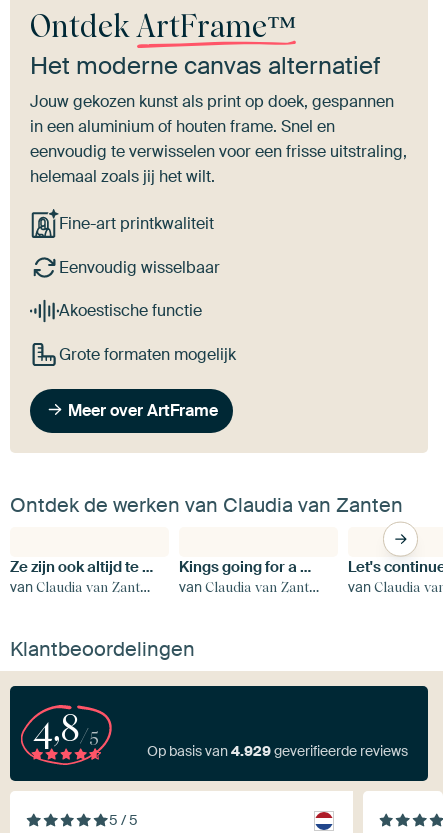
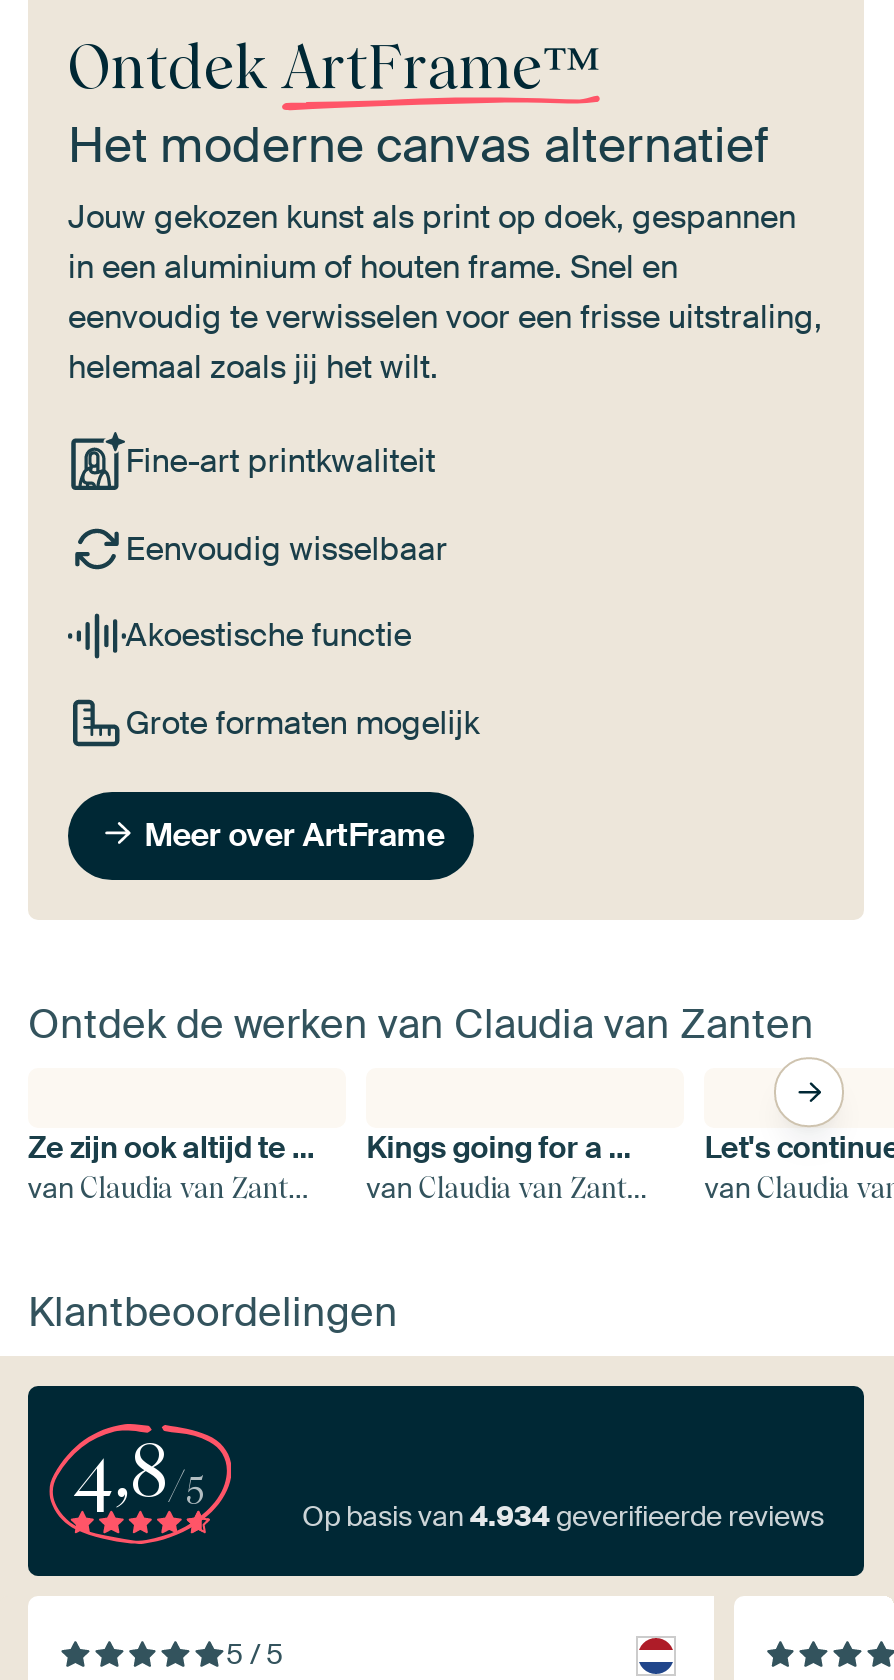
[147,742,408,760] Op basis van 4.929 geverifieerde reviews -> [302,1499,824,1535] Op basis van 4.934 geverifieerde reviews

